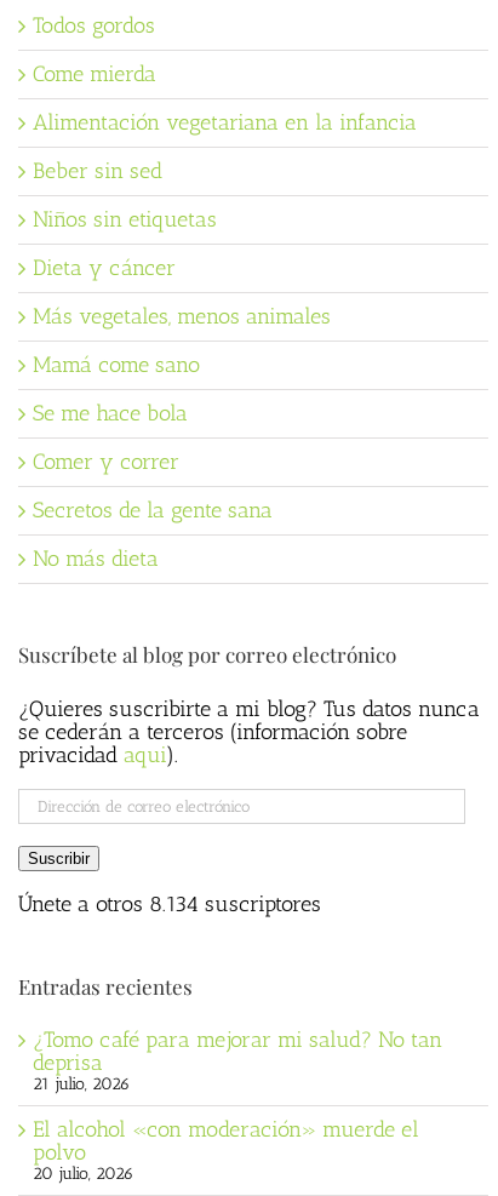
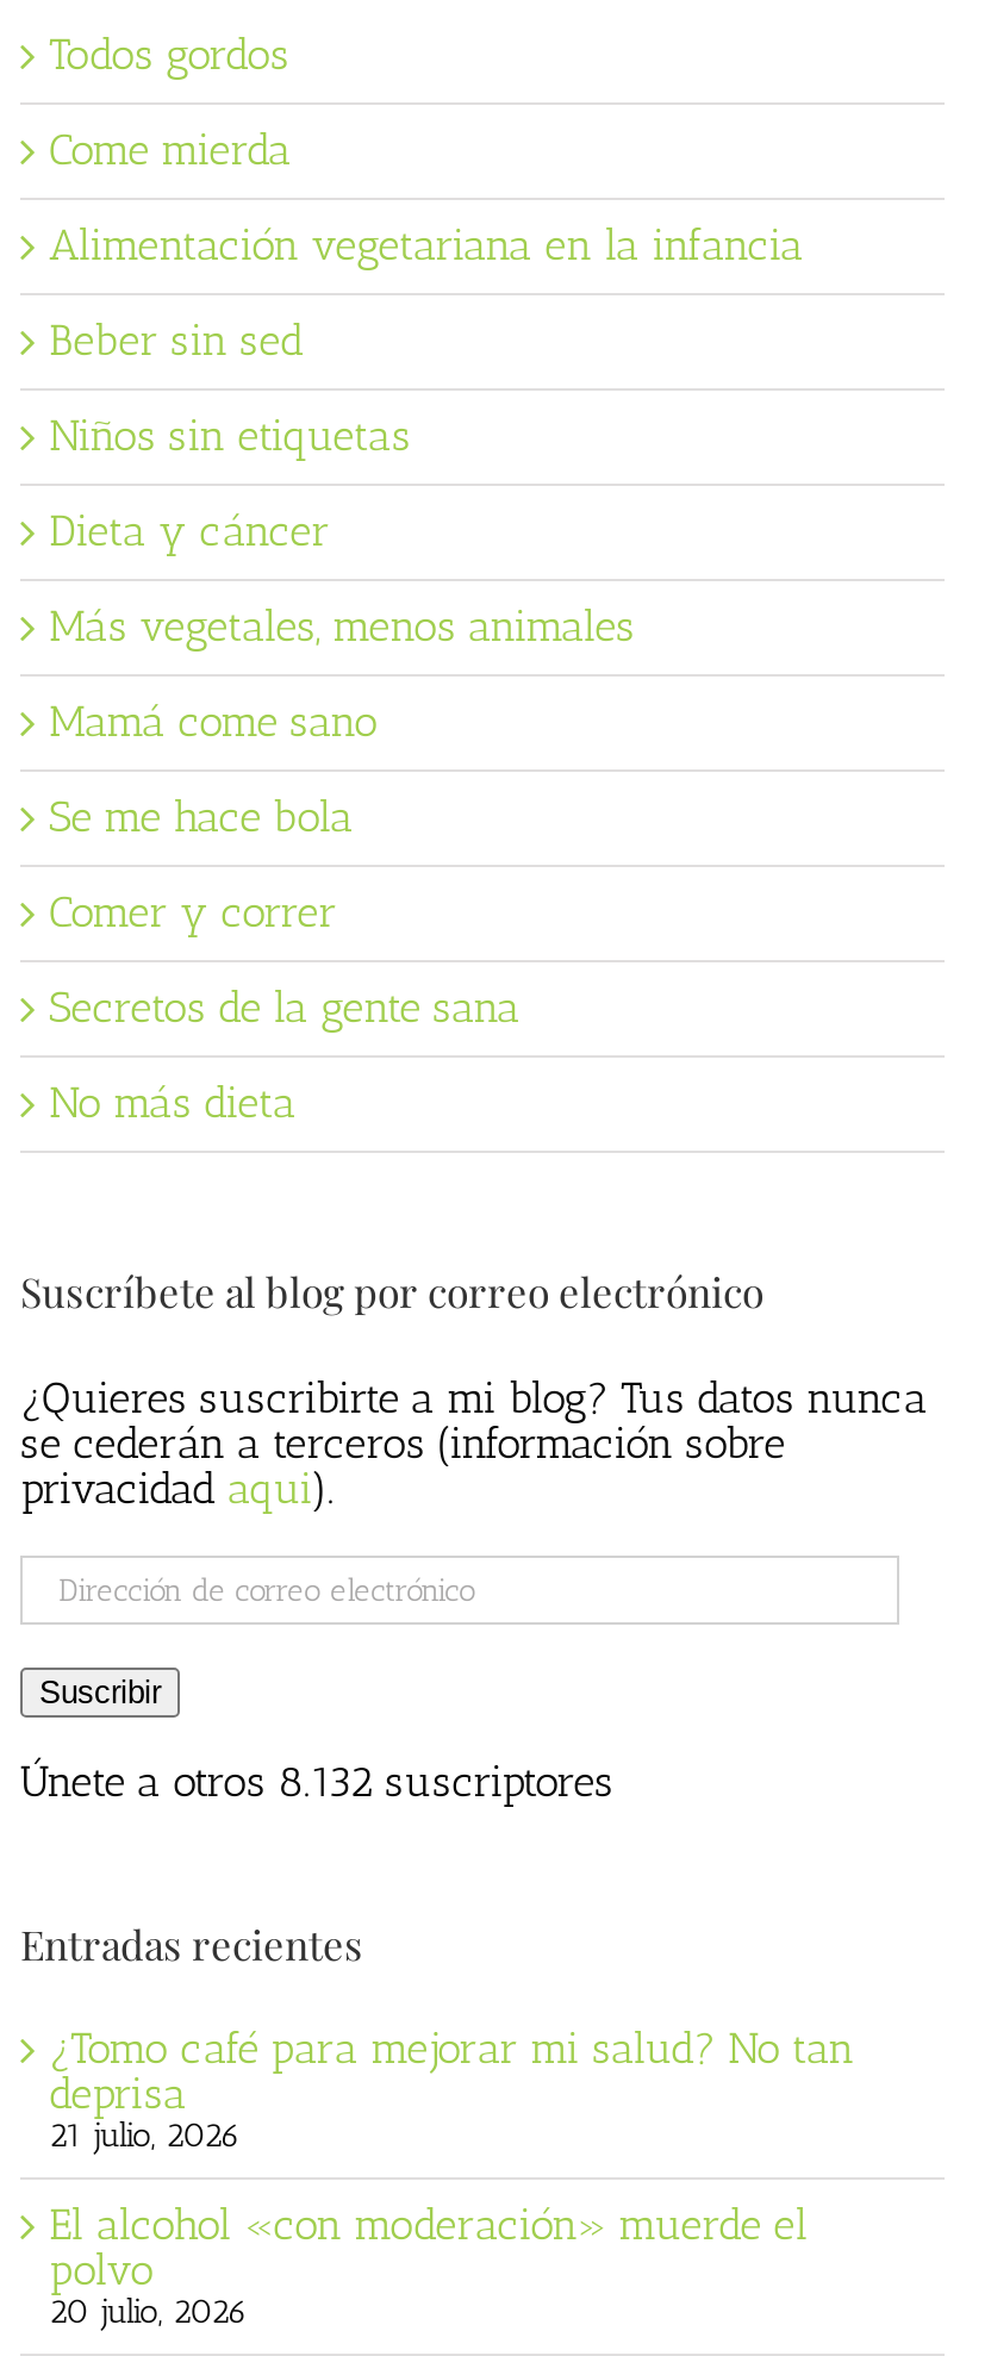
[18,890,321,917] Únete a otros 8.134 suscriptores -> [20,1755,613,1807] Únete a otros 8.132 suscriptores

